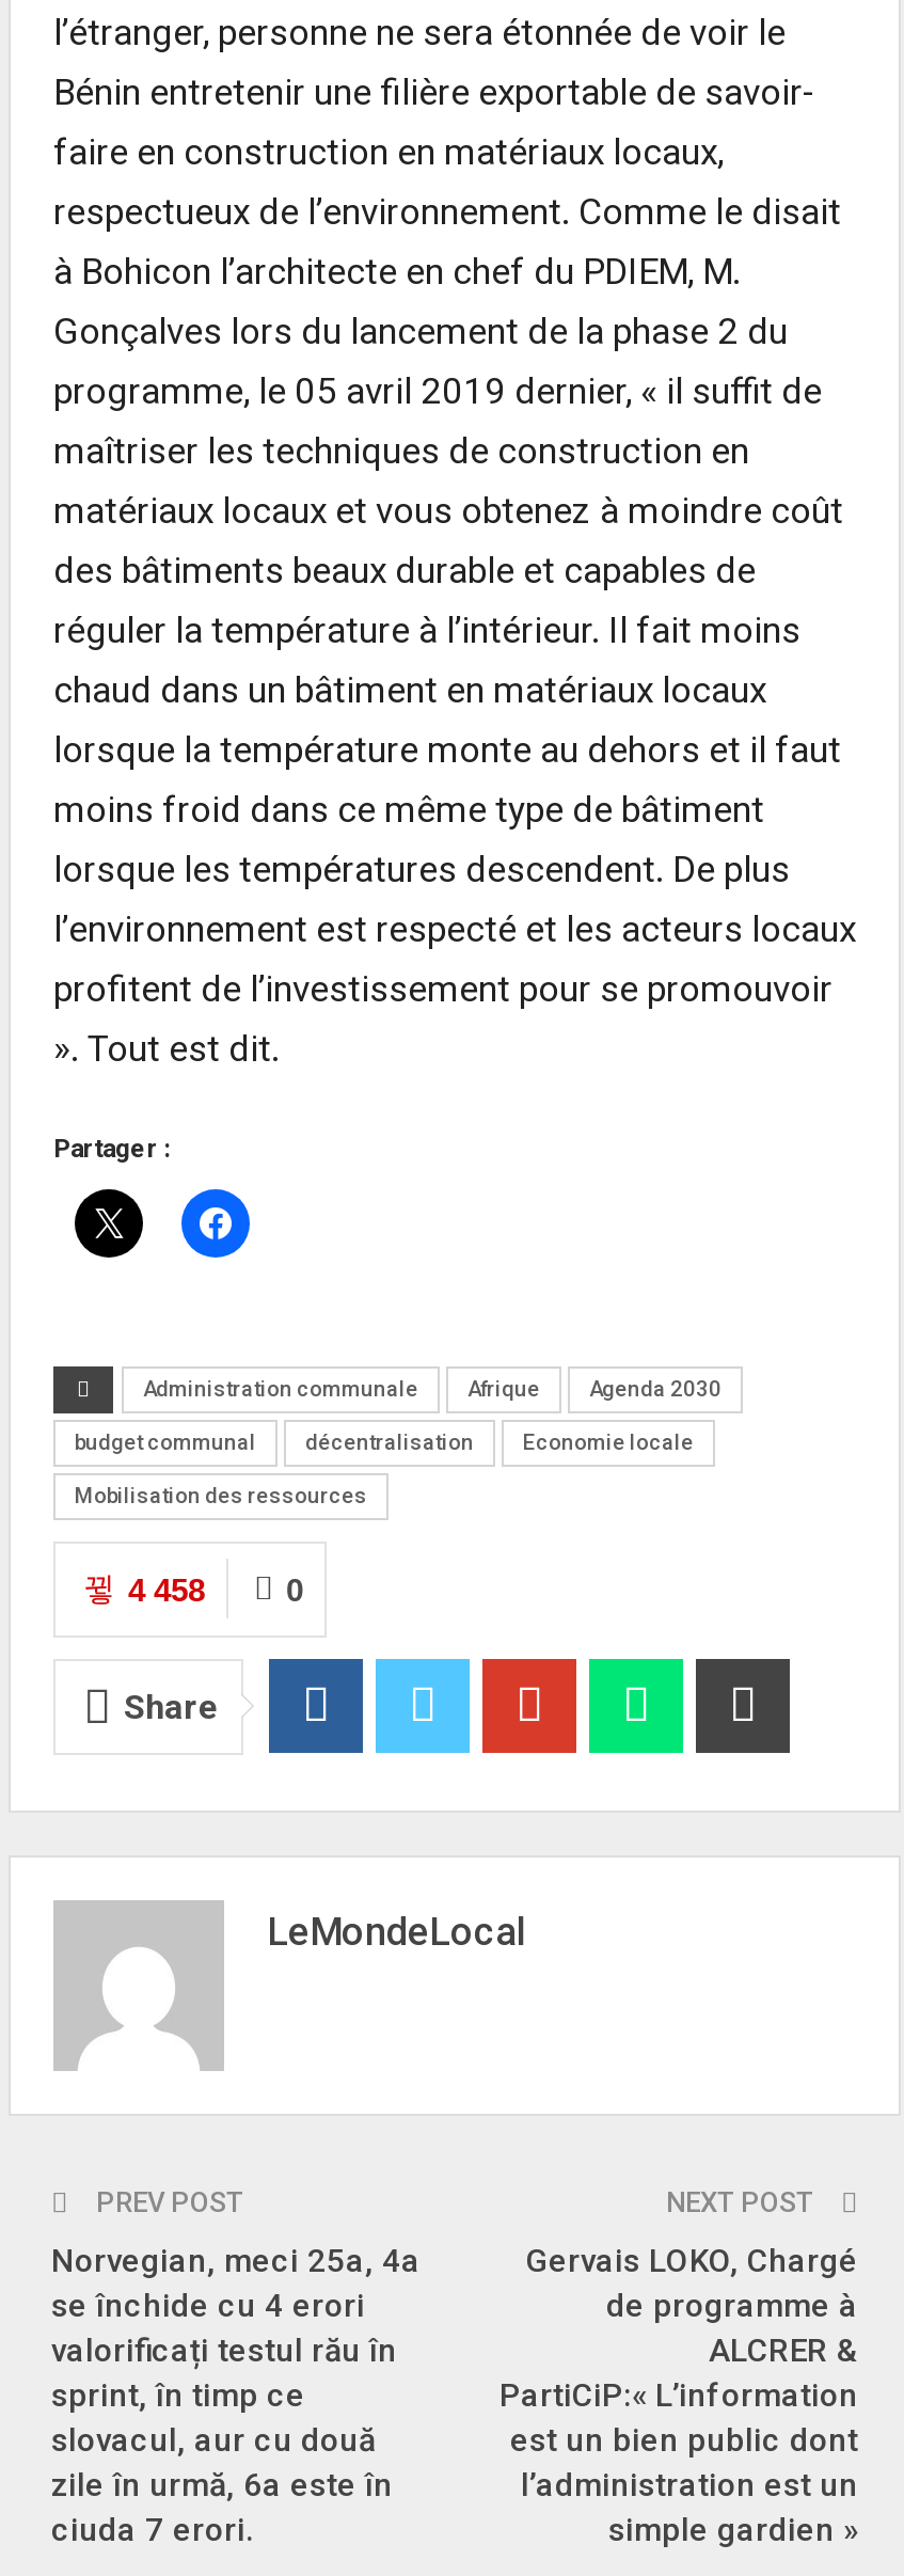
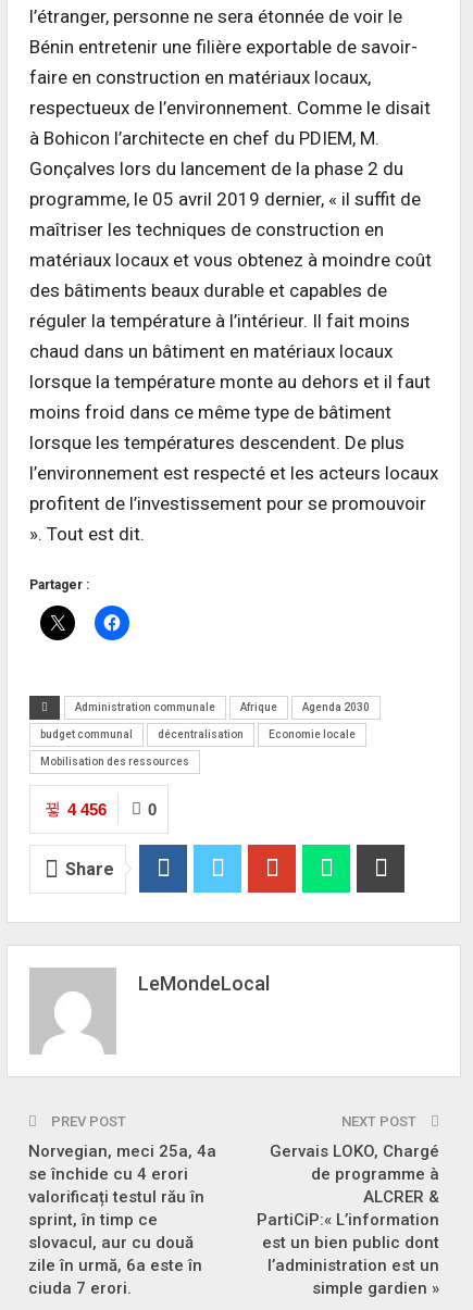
[128,1570,205,1607] 4 458 -> [67,800,107,818] 4 456

